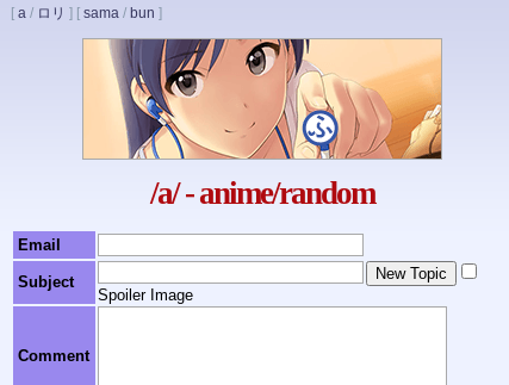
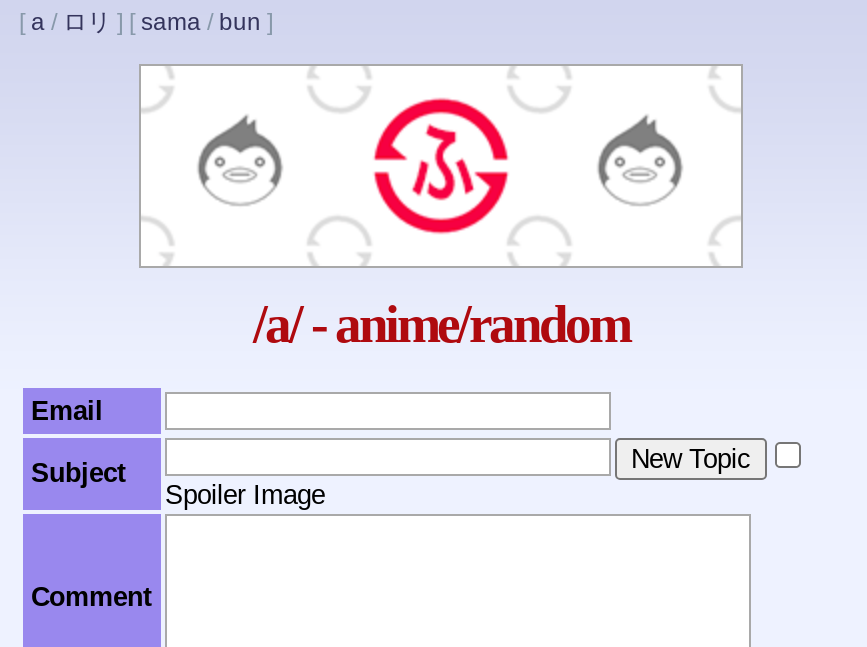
[82,38,442,160] [image] -> [141,66,741,266] [image]

